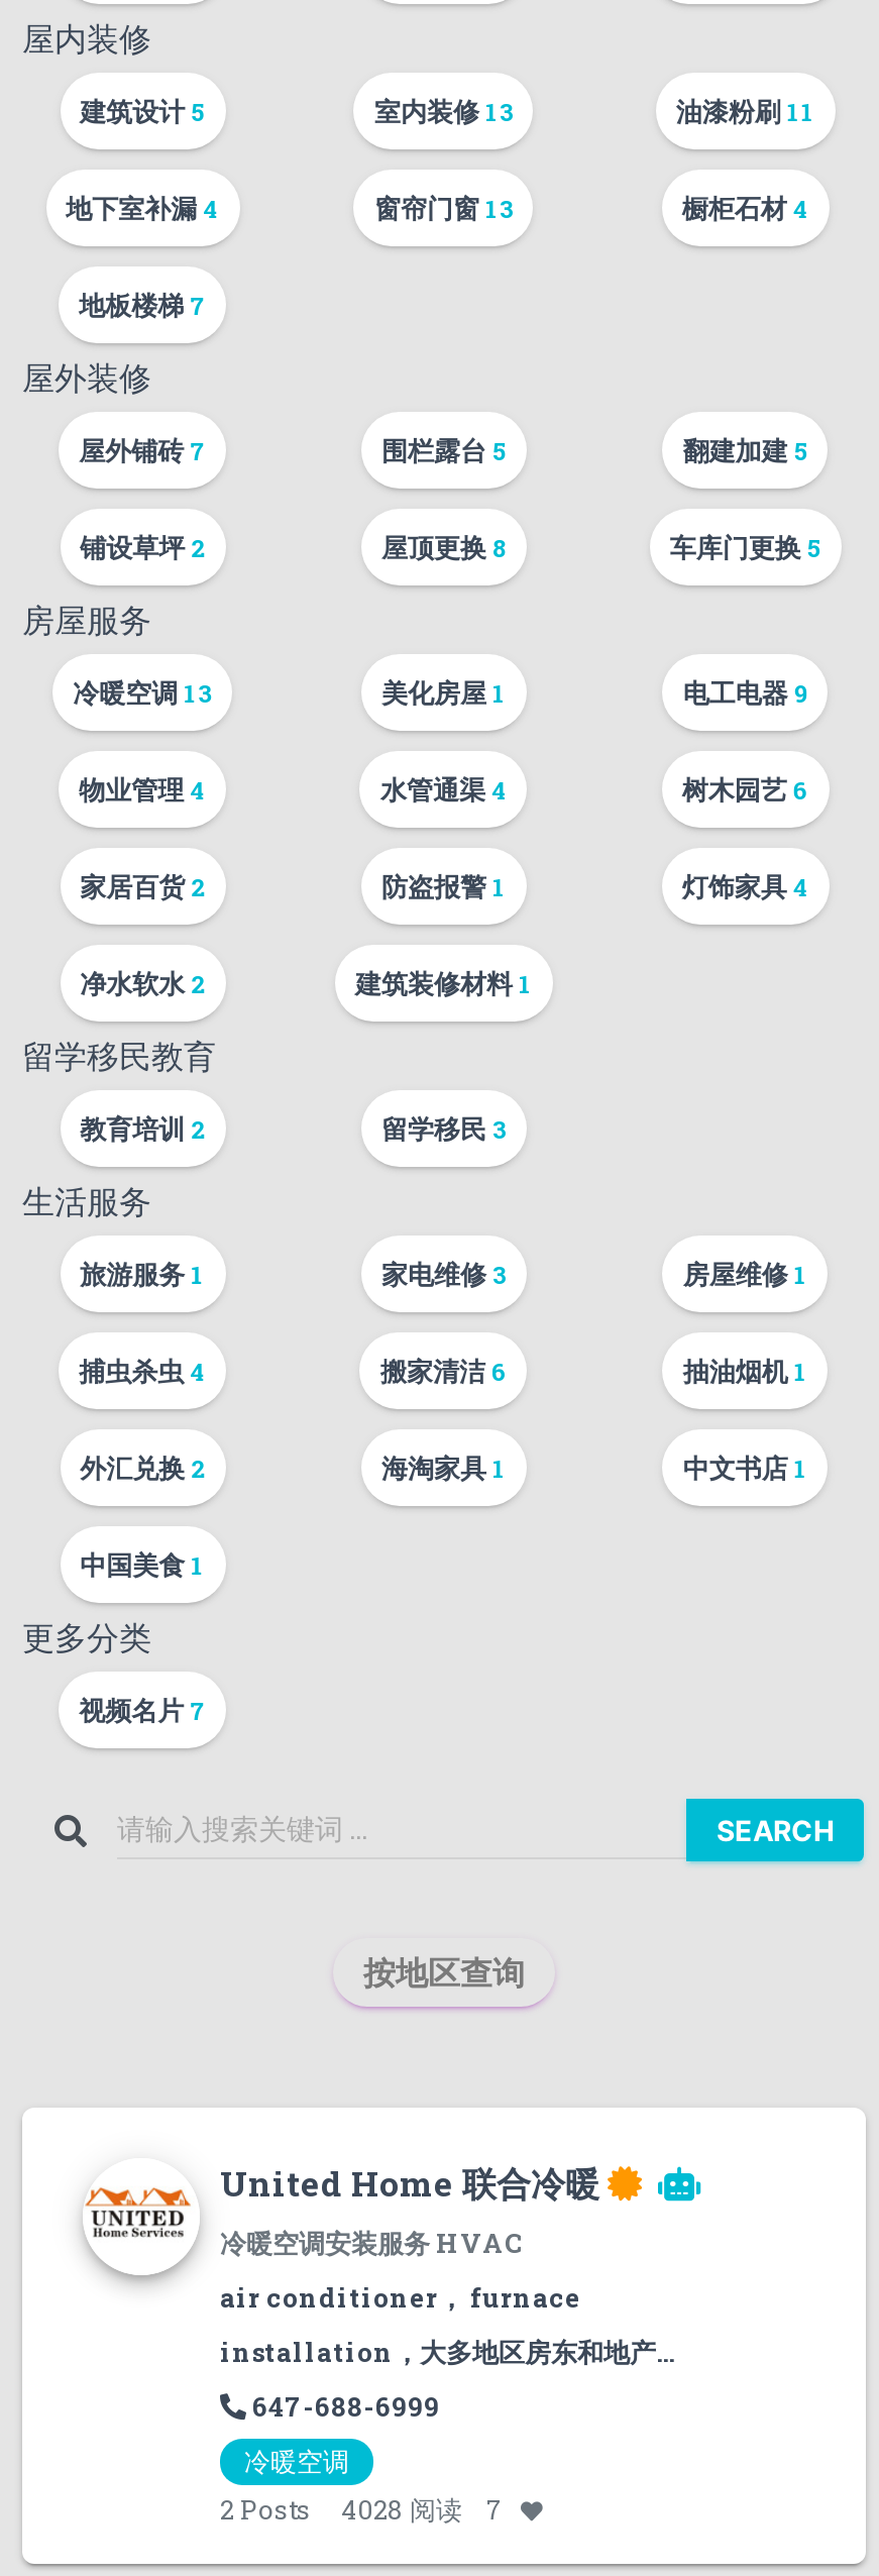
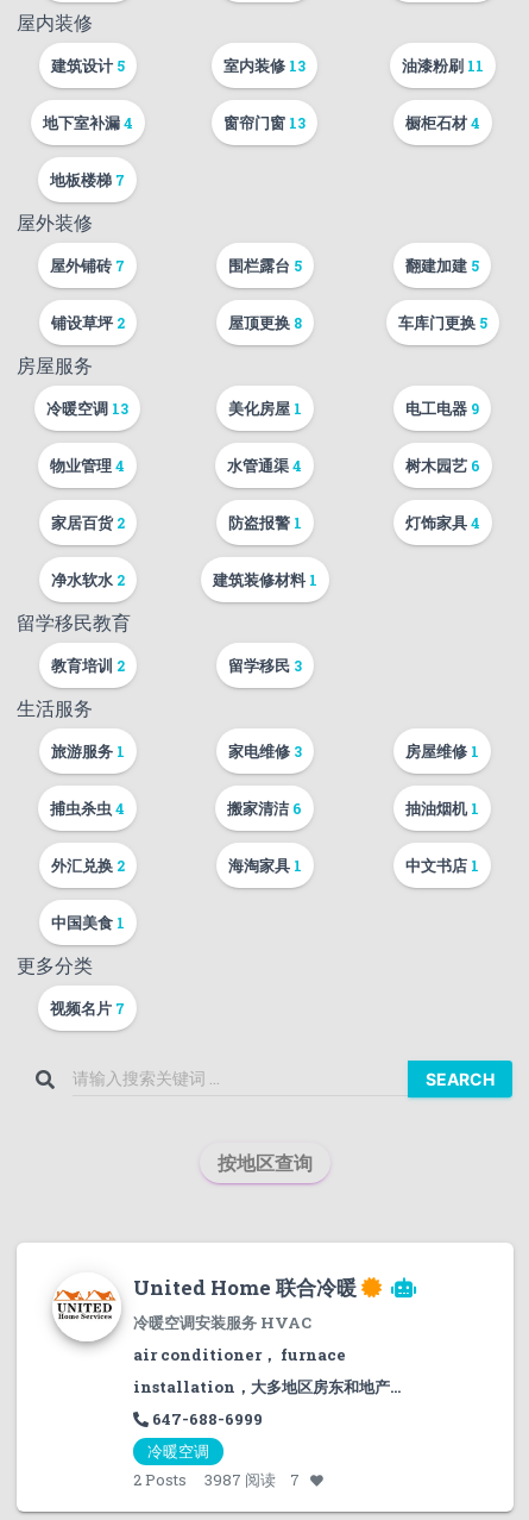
[220,2491,521,2528] 2 Posts 4028 阅读 7 -> [133,1469,310,1490] 2 Posts 3987 阅读 7

